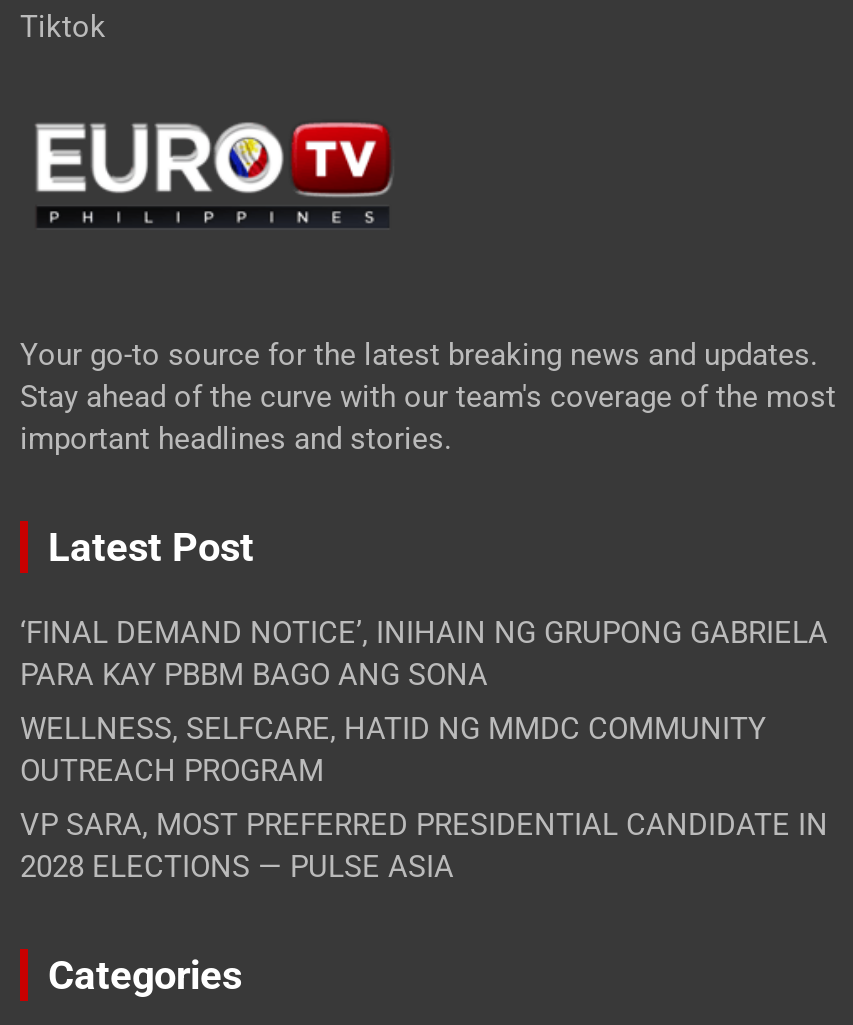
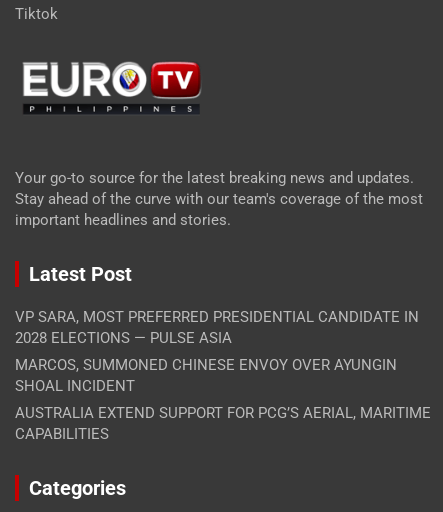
[20,615,828,789] ‘FINAL DEMAND NOTICE’, INIHAIN NG GRUPONG GABRIELA | PARA KAY PBBM BAGO ANG SONA | WELLNESS, SELFCARE, HATID NG MMDC COMMUNITY | OUTREACH PROGRAM -> none
moved [20,807,828,885] -> [15,308,419,347]: VP SARA, MOST PREFERRED PRESIDENTIAL CANDIDATE IN | 2028 ELECTIONS — PULSE ASIA
none -> [15,356,431,443] MARCOS, SUMMONED CHINESE ENVOY OVER AYUNGIN | SHOAL INCIDENT | AUSTRALIA EXTEND SUPPORT FOR PCG’S AERIAL, MARITIME | CAPABILITIES

